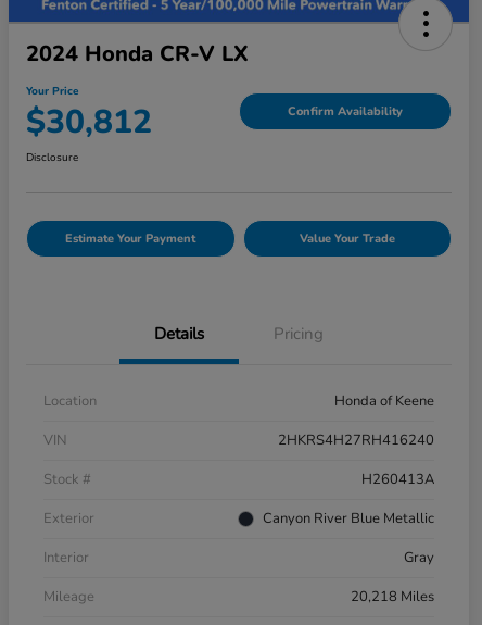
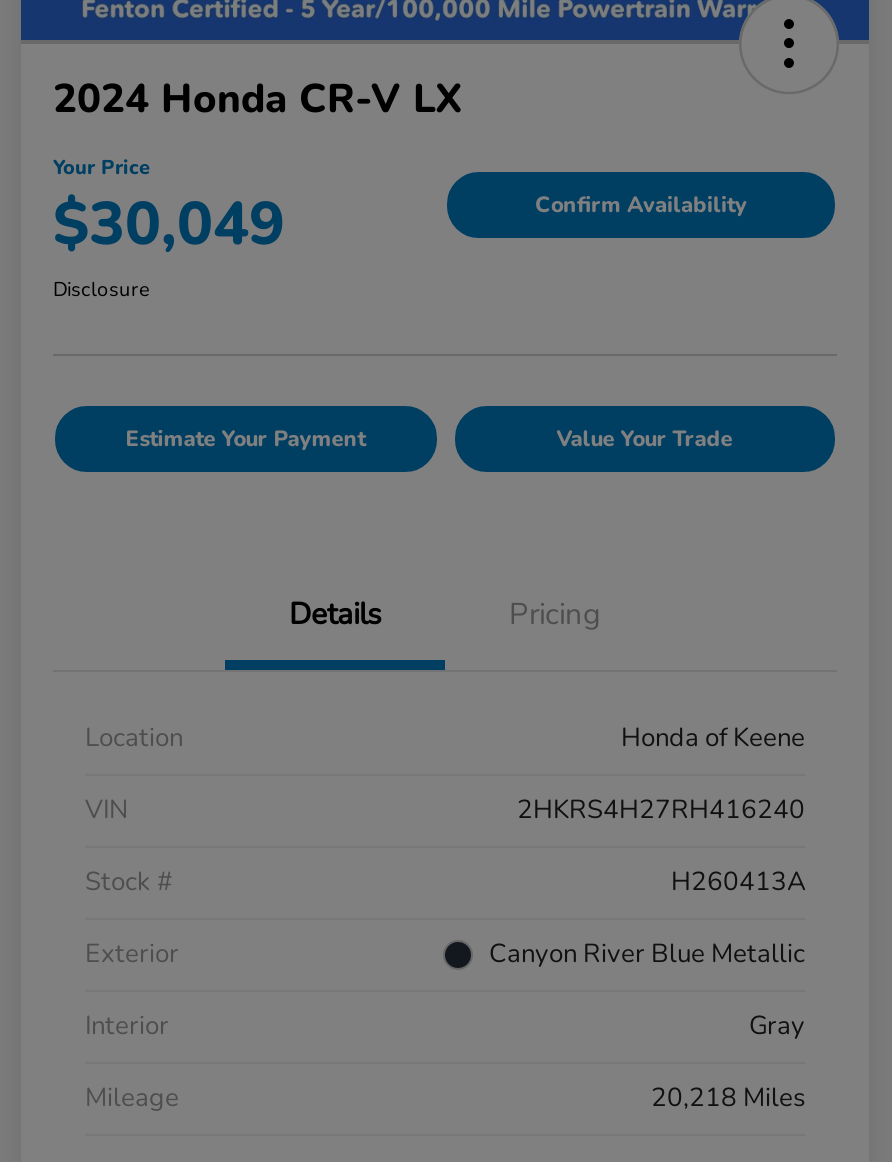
[26,100,152,144] $30,812 -> [53,183,285,265] $30,049

